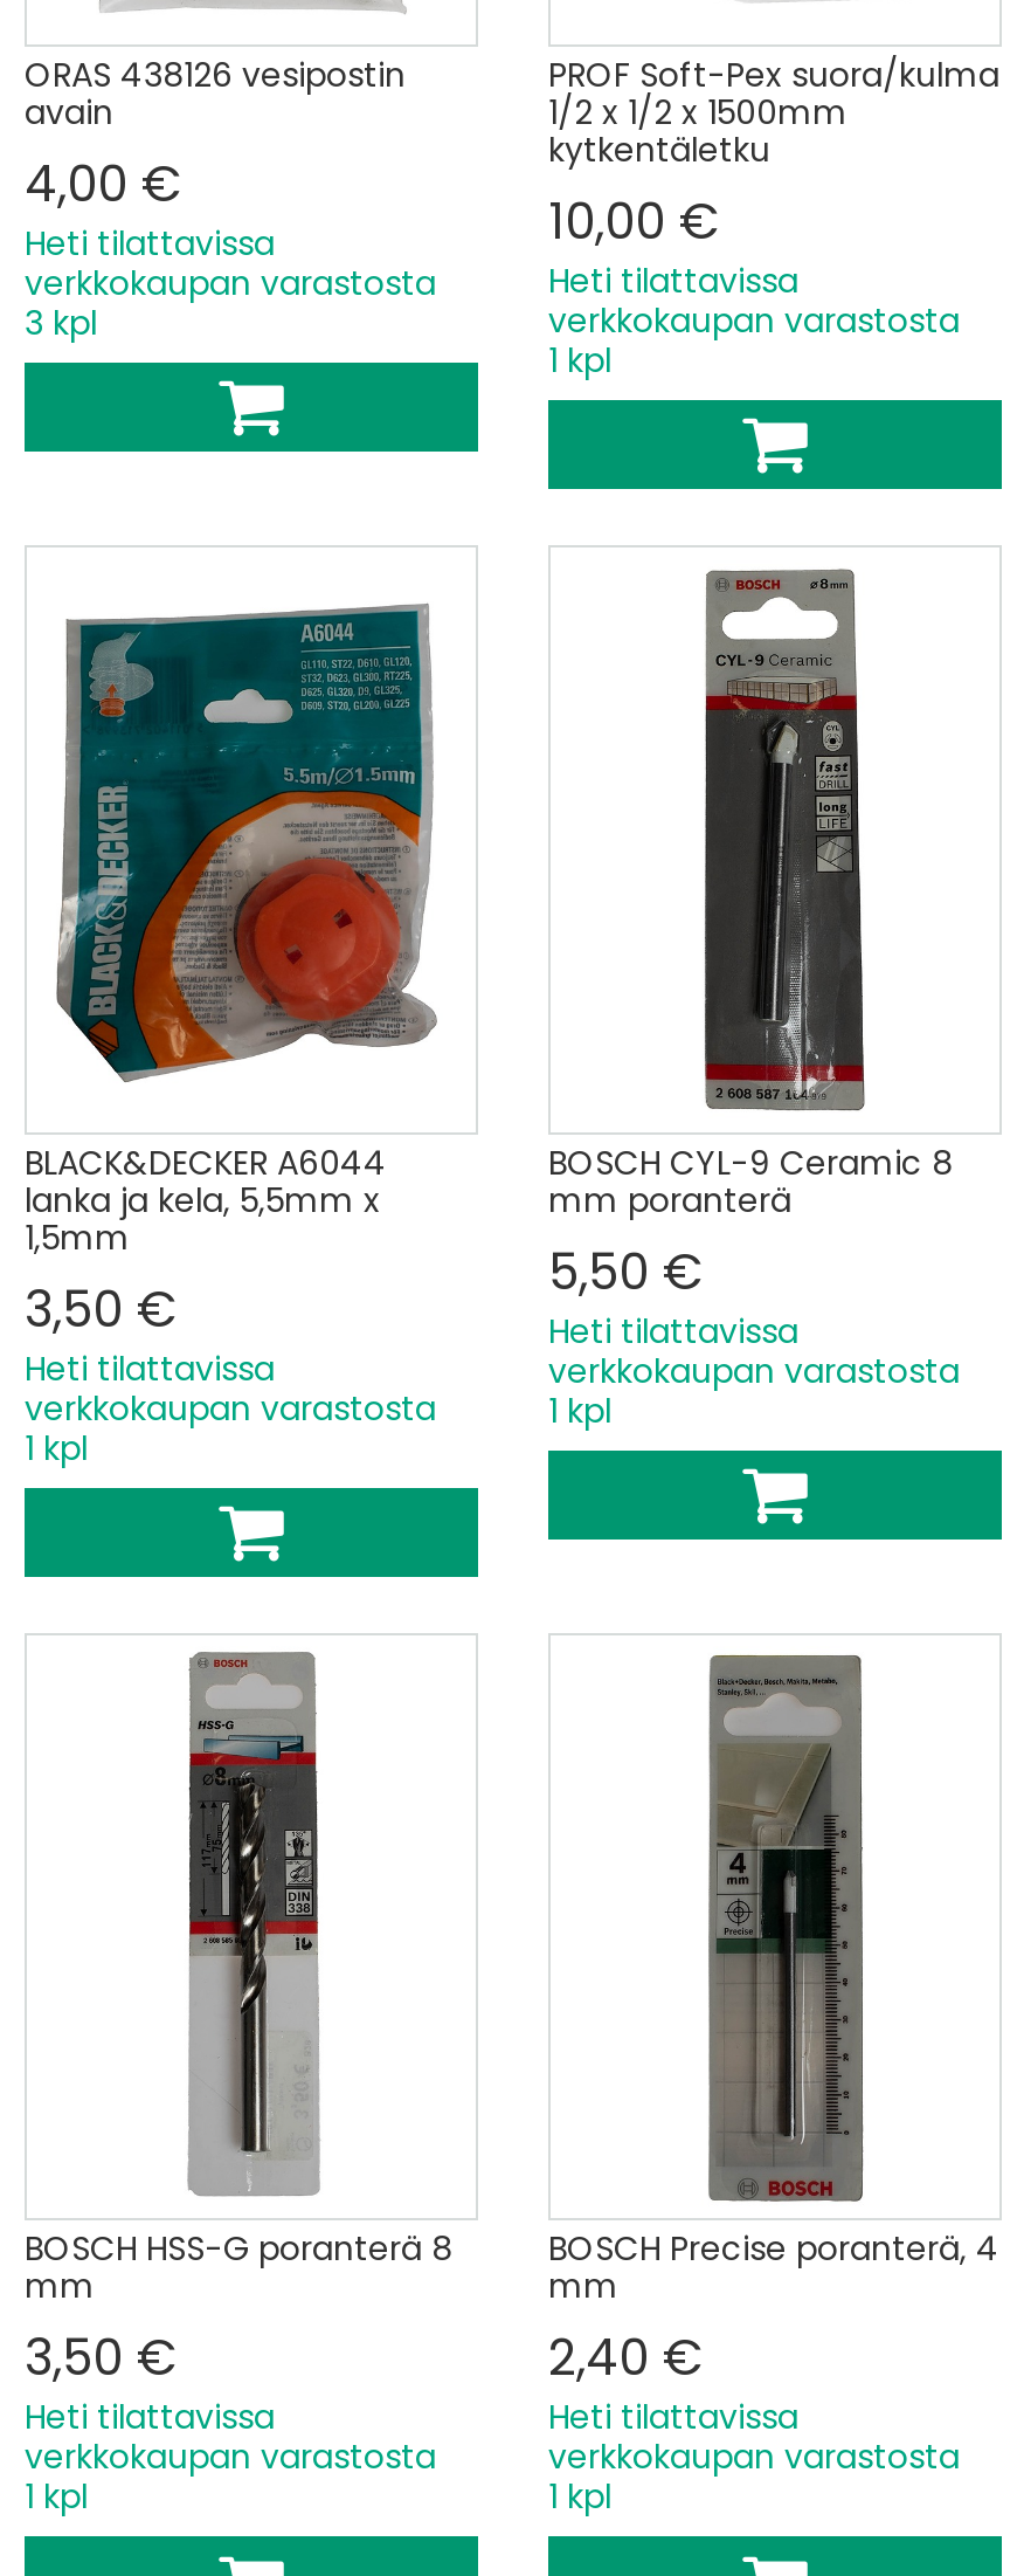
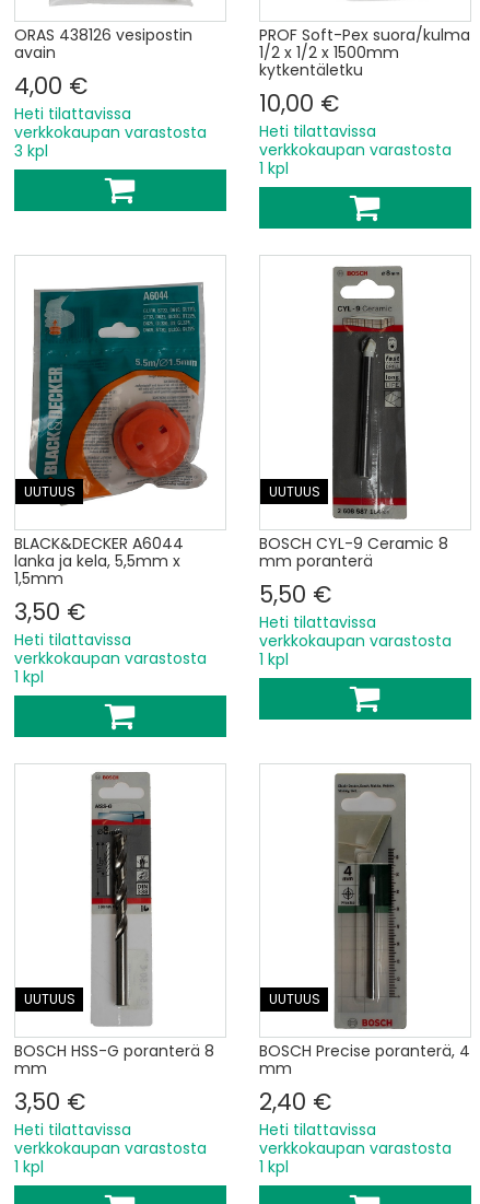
none -> [24,482,75,500] UUTUUS
none -> [268,482,320,500] UUTUUS
none -> [24,990,75,1008] UUTUUS
none -> [268,990,320,1008] UUTUUS

